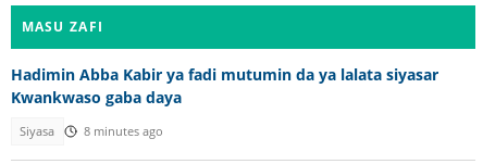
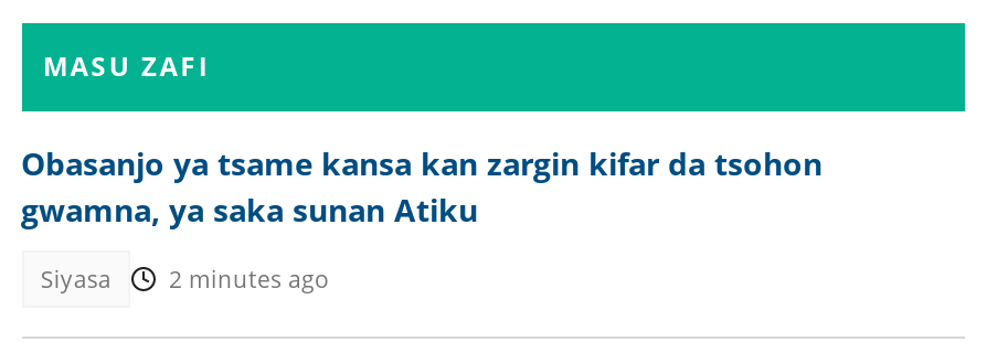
[10,64,438,107] Hadimin Abba Kabir ya fadi mutumin da ya lalata siyasar | Kwankwaso gaba daya -> [21,141,822,230] Obasanjo ya tsame kansa kan zargin kifar da tsohon | gwamna, ya saka sunan Atiku
[20,124,163,139] Siyasa 8 minutes ago -> [41,263,330,294] Siyasa 2 minutes ago

